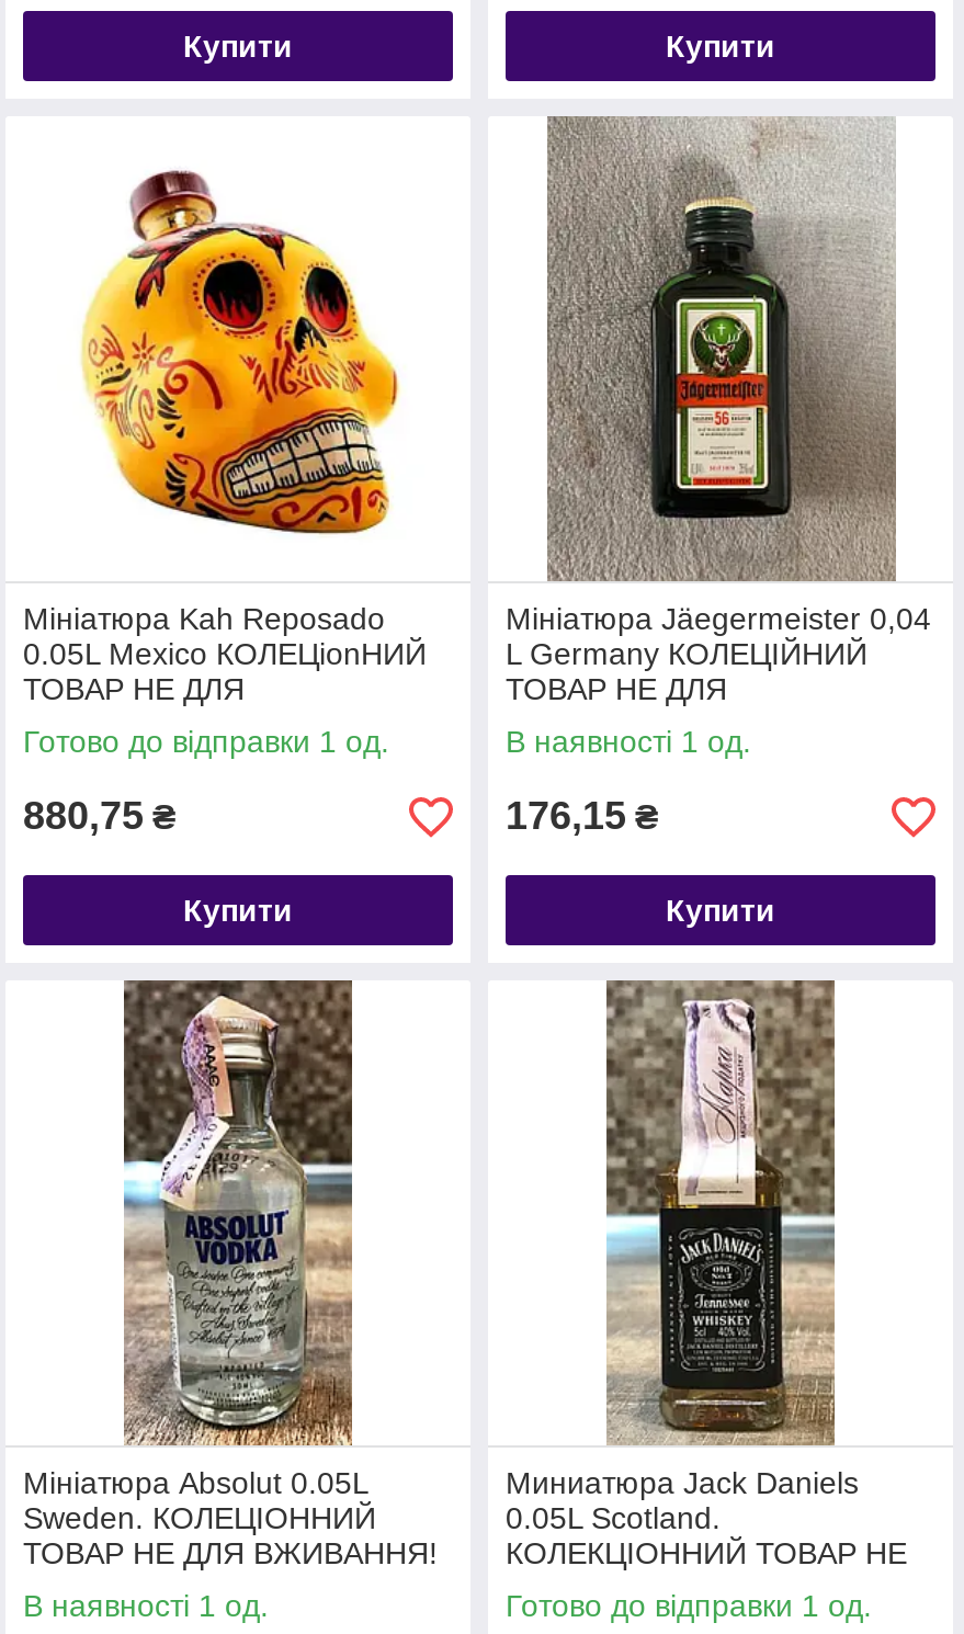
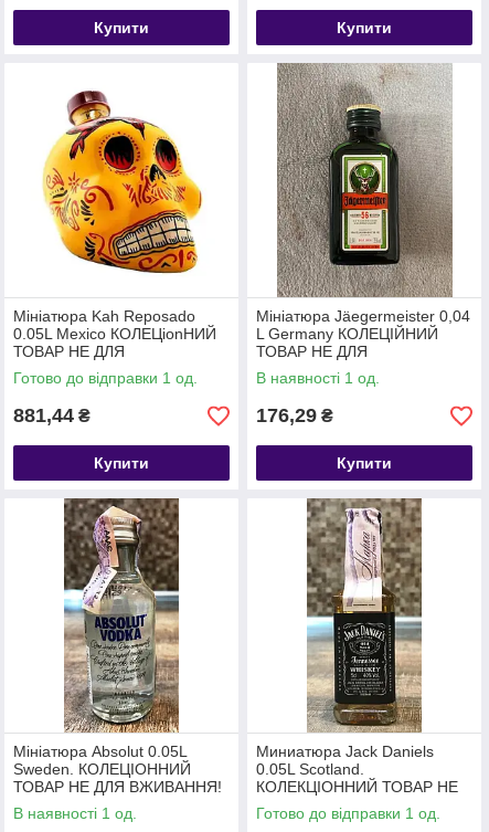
[23,794,177,838] 880,75 ₴ -> [13,404,91,426] 881,44 ₴
[506,794,659,838] 176,15 ₴ -> [256,404,333,426] 176,29 ₴

